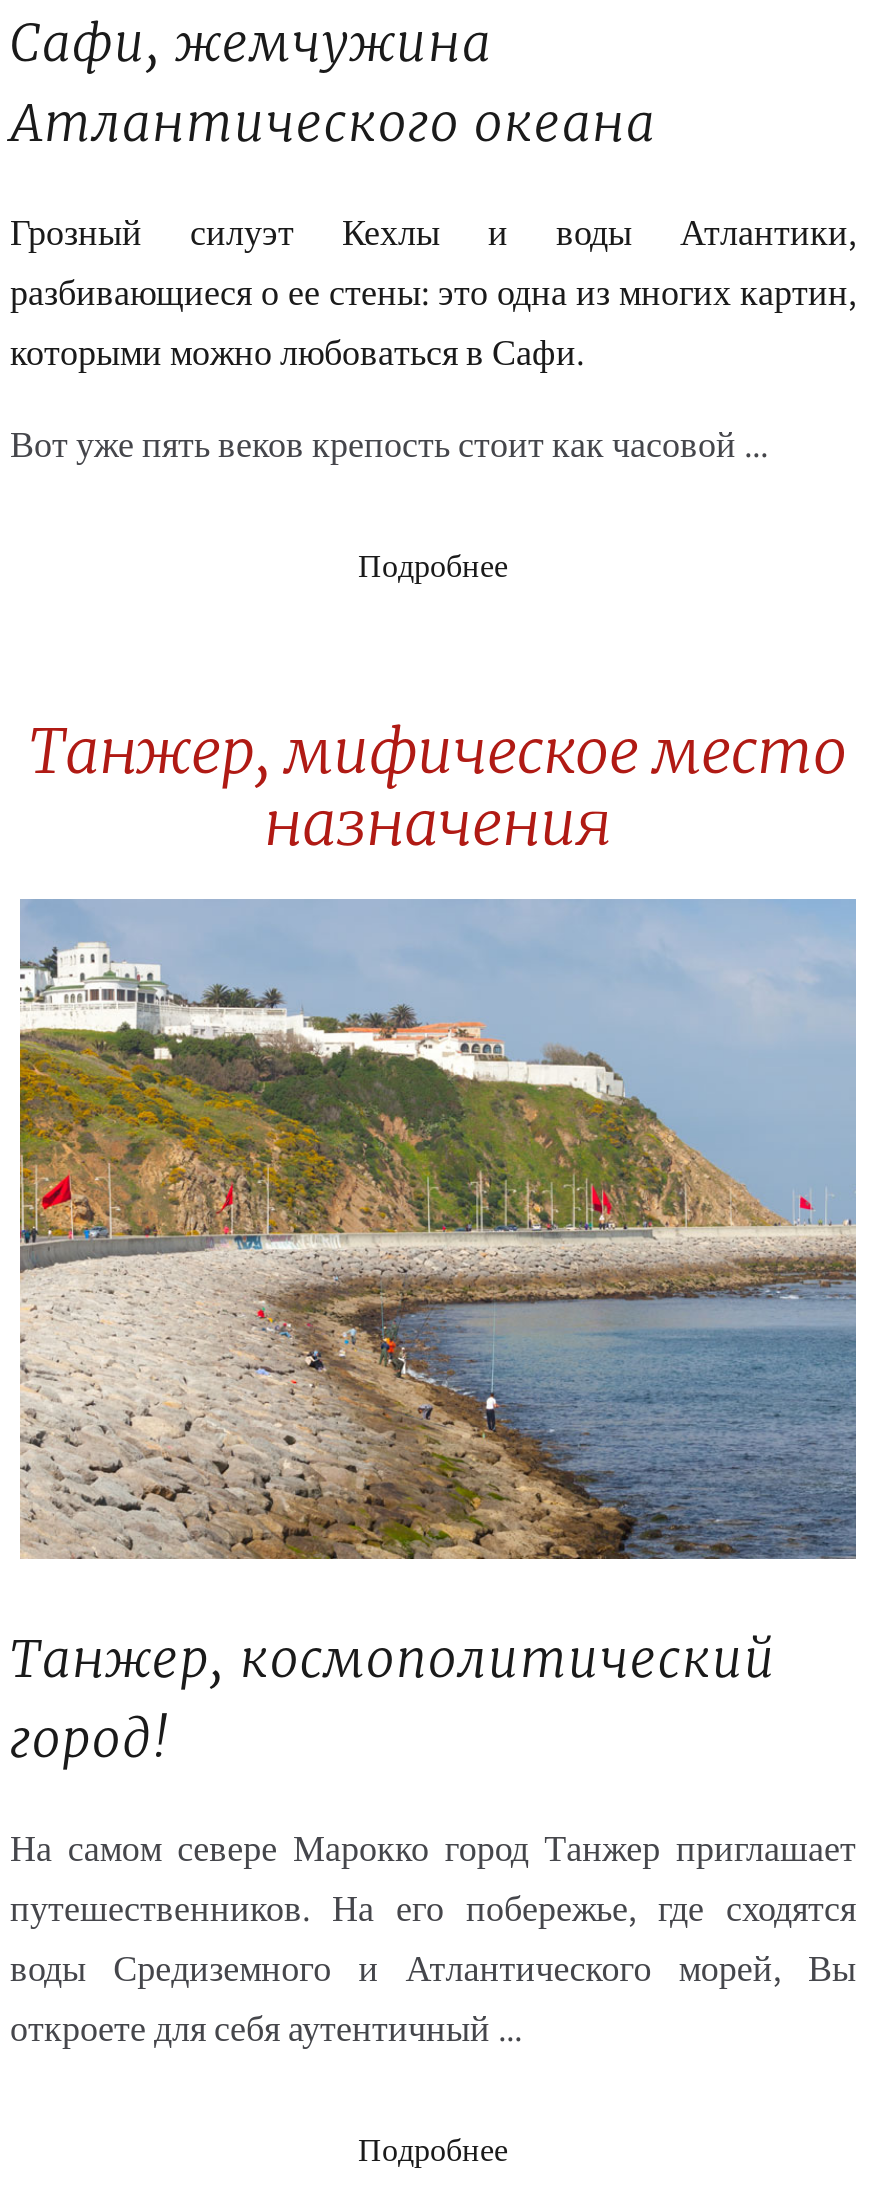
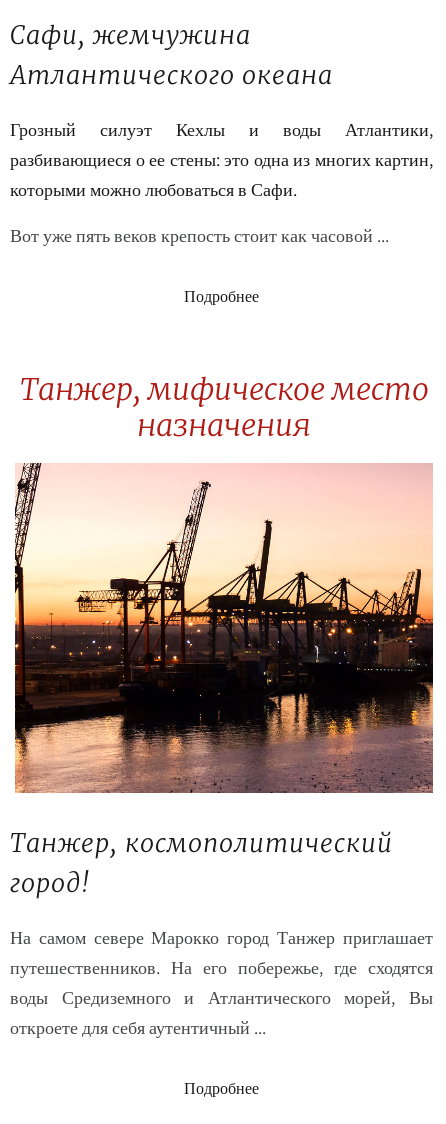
[18,897,858,1561] [image] -> [14,462,434,793] [image]

